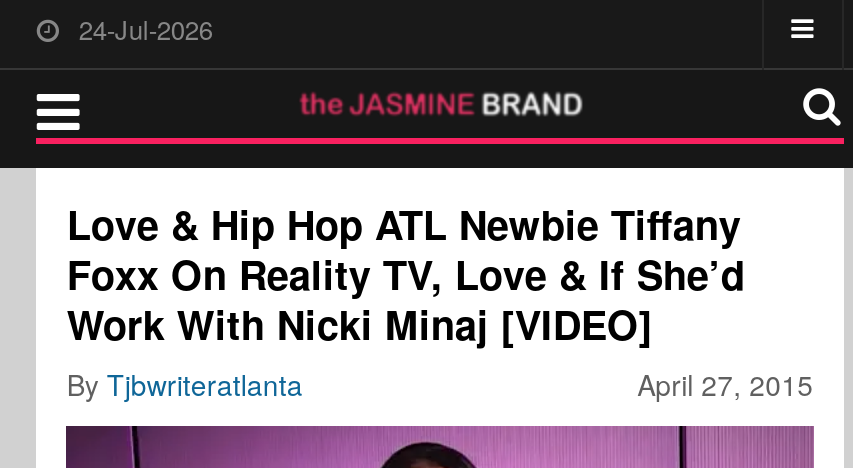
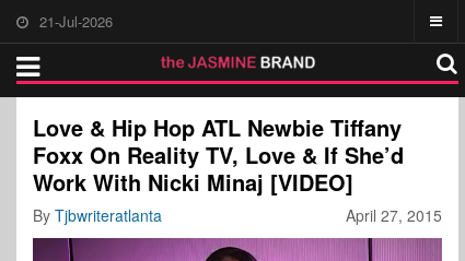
[79,10,213,48] 24-Jul-2026 -> [40,11,113,32] 21-Jul-2026

